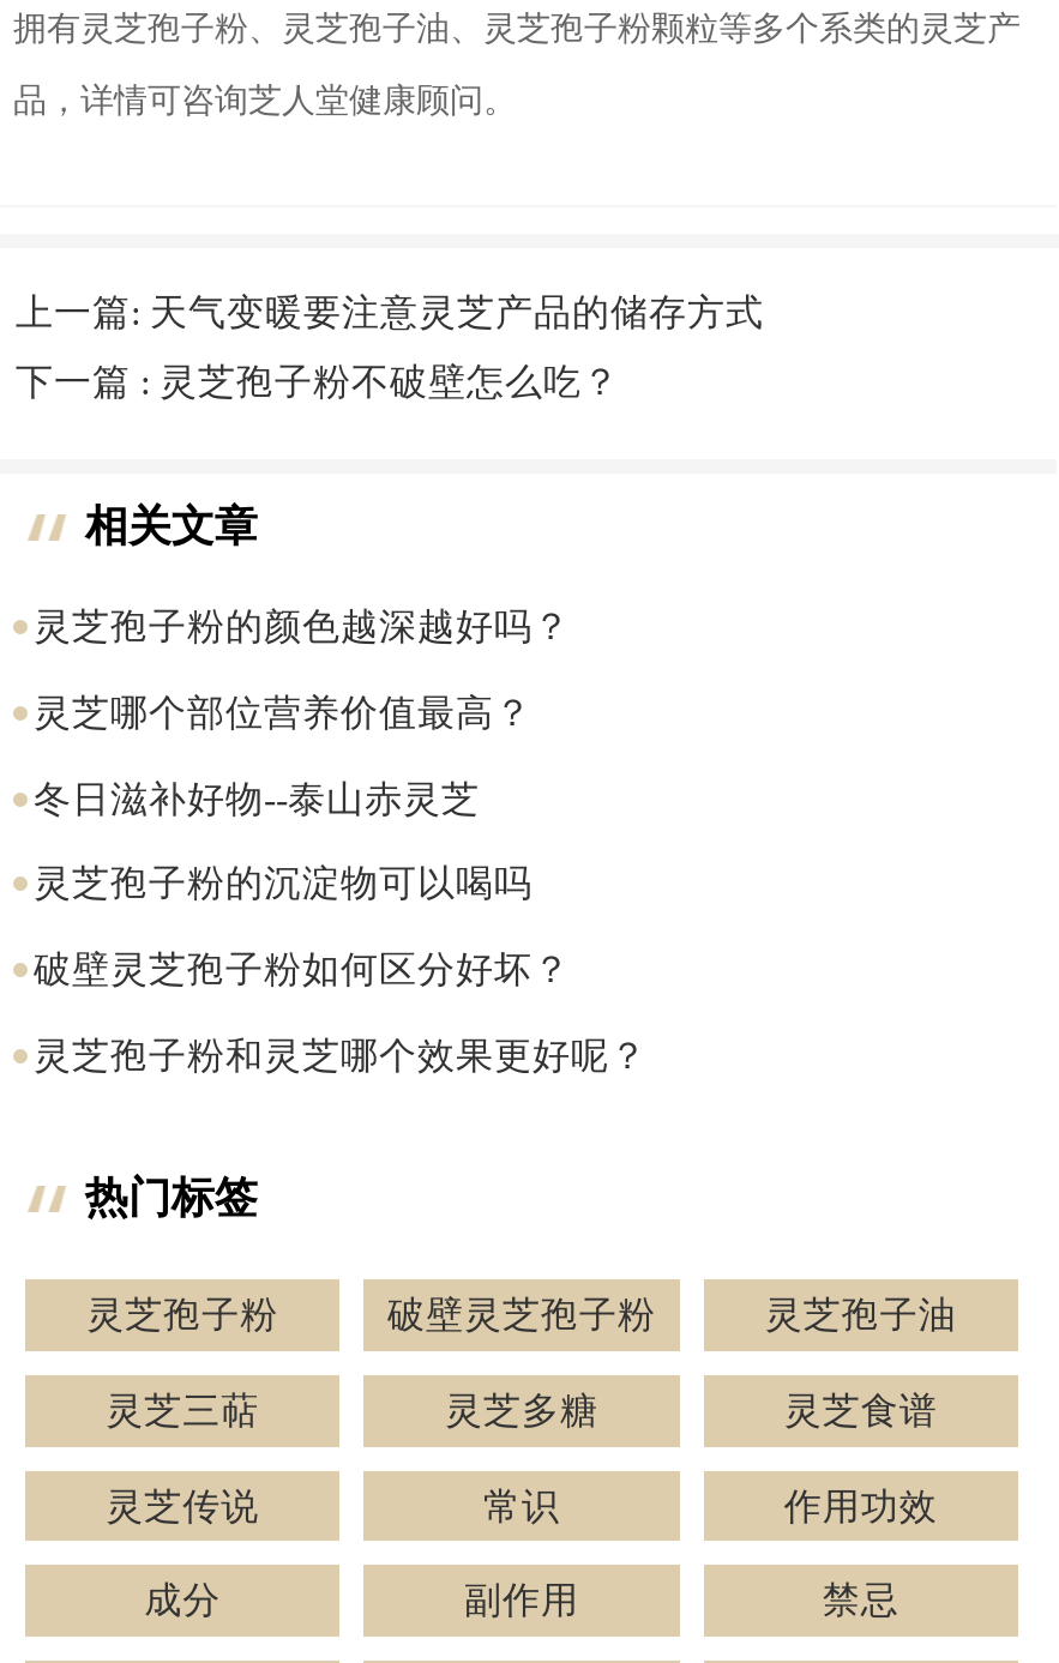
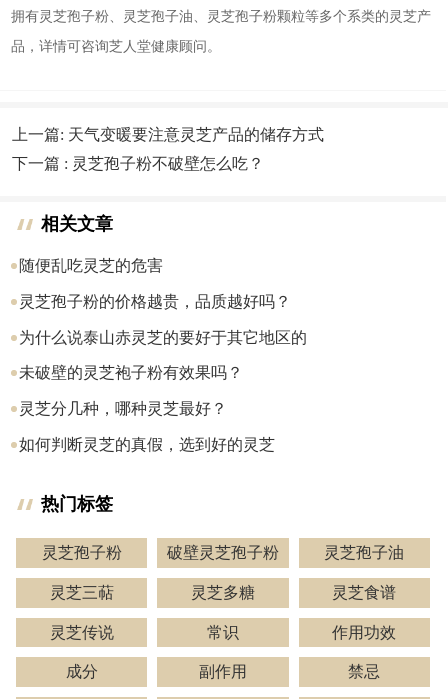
[34,605,571,646] 灵芝孢子粉的颜色越深越好吗？ -> [19,257,163,274] 随便乱吃灵芝的危害
[34,691,532,732] 灵芝哪个部位营养价值最高？ -> [19,293,291,310] 灵芝孢子粉的价格越贵，品质越好吗？
[34,777,480,818] 冬日滋补好物--泰山赤灵芝 -> [19,329,307,346] 为什么说泰山赤灵芝的要好于其它地区的
[34,863,532,904] 灵芝孢子粉的沉淀物可以喝吗 -> [19,364,243,381] 未破壁的灵芝袍子粉有效果吗？
[34,949,571,990] 破壁灵芝孢子粉如何区分好坏？ -> [19,400,227,417] 灵芝分几种，哪种灵芝最好？
[34,1035,648,1076] 灵芝孢子粉和灵芝哪个效果更好呢？ -> [19,436,275,453] 如何判断灵芝的真假，选到好的灵芝

